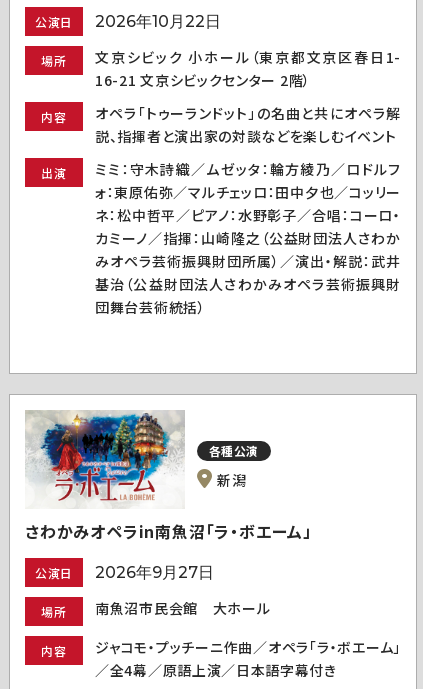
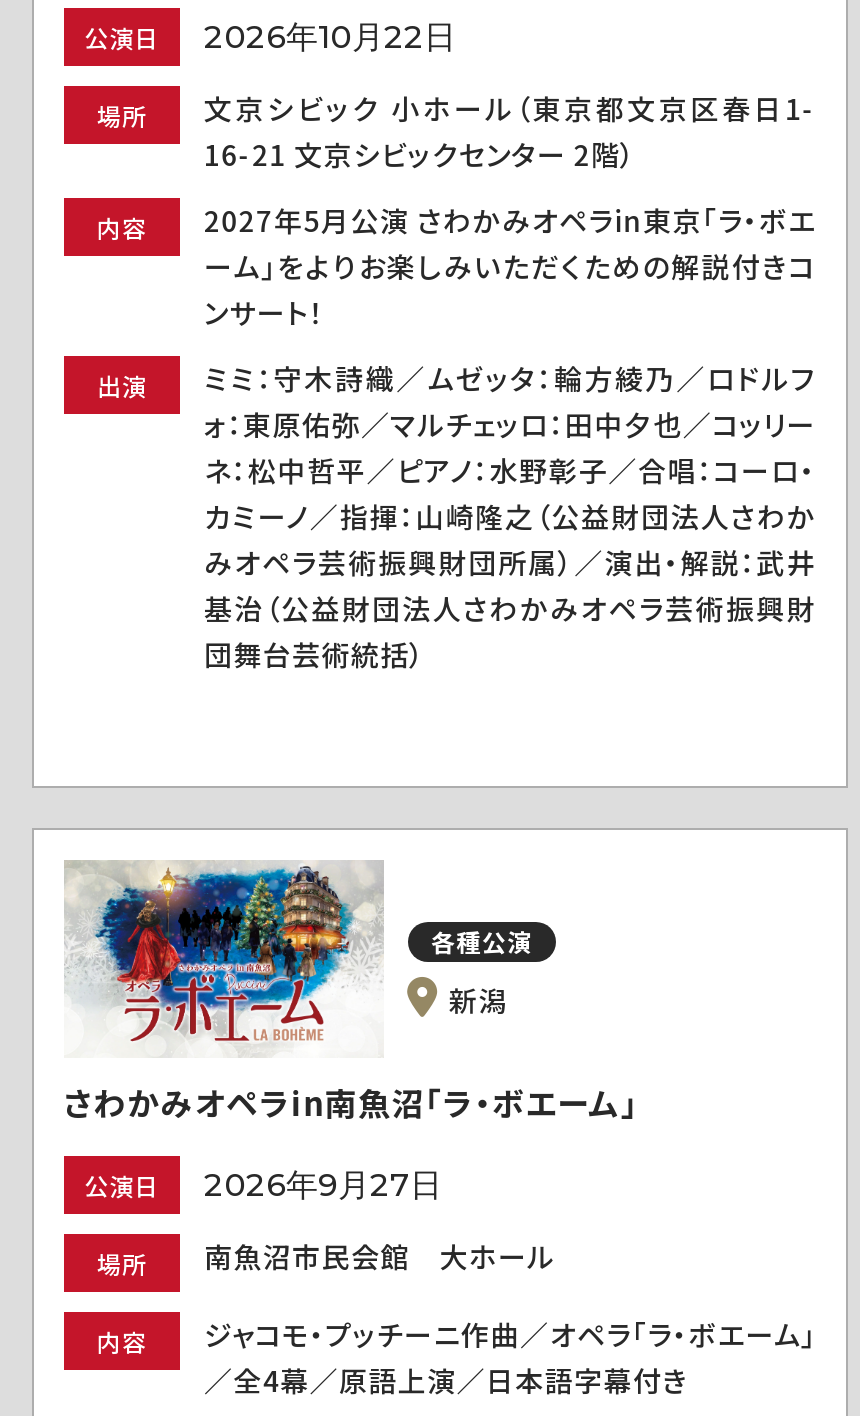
[95,103,401,146] オペラ「トゥーランドット」の名曲と共にオペラ解 | 説、指揮者と演出家の対談などを楽しむイベント -> [204,200,816,332] 2027年5月公演 さわかみオペラin東京「ラ・ボエ | ーム」をよりお楽しみいただくための解説付きコ | ンサート！

